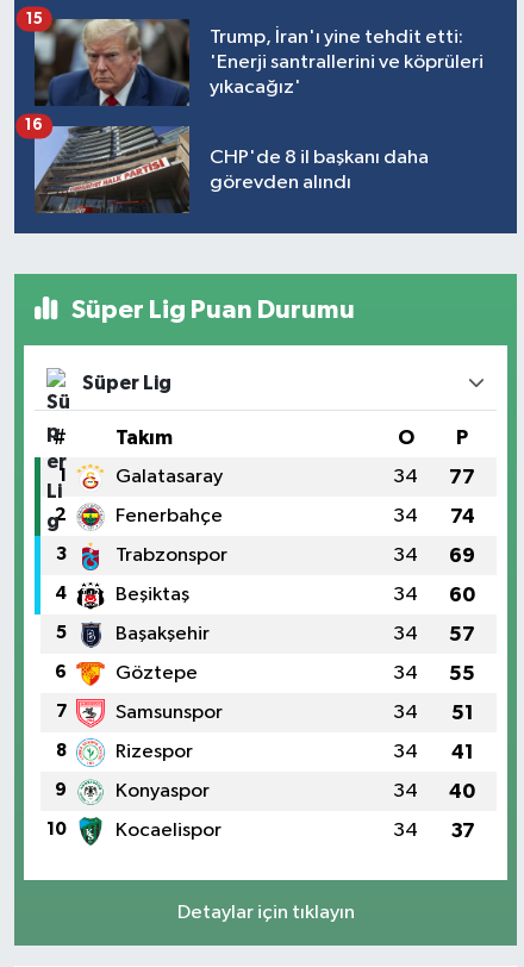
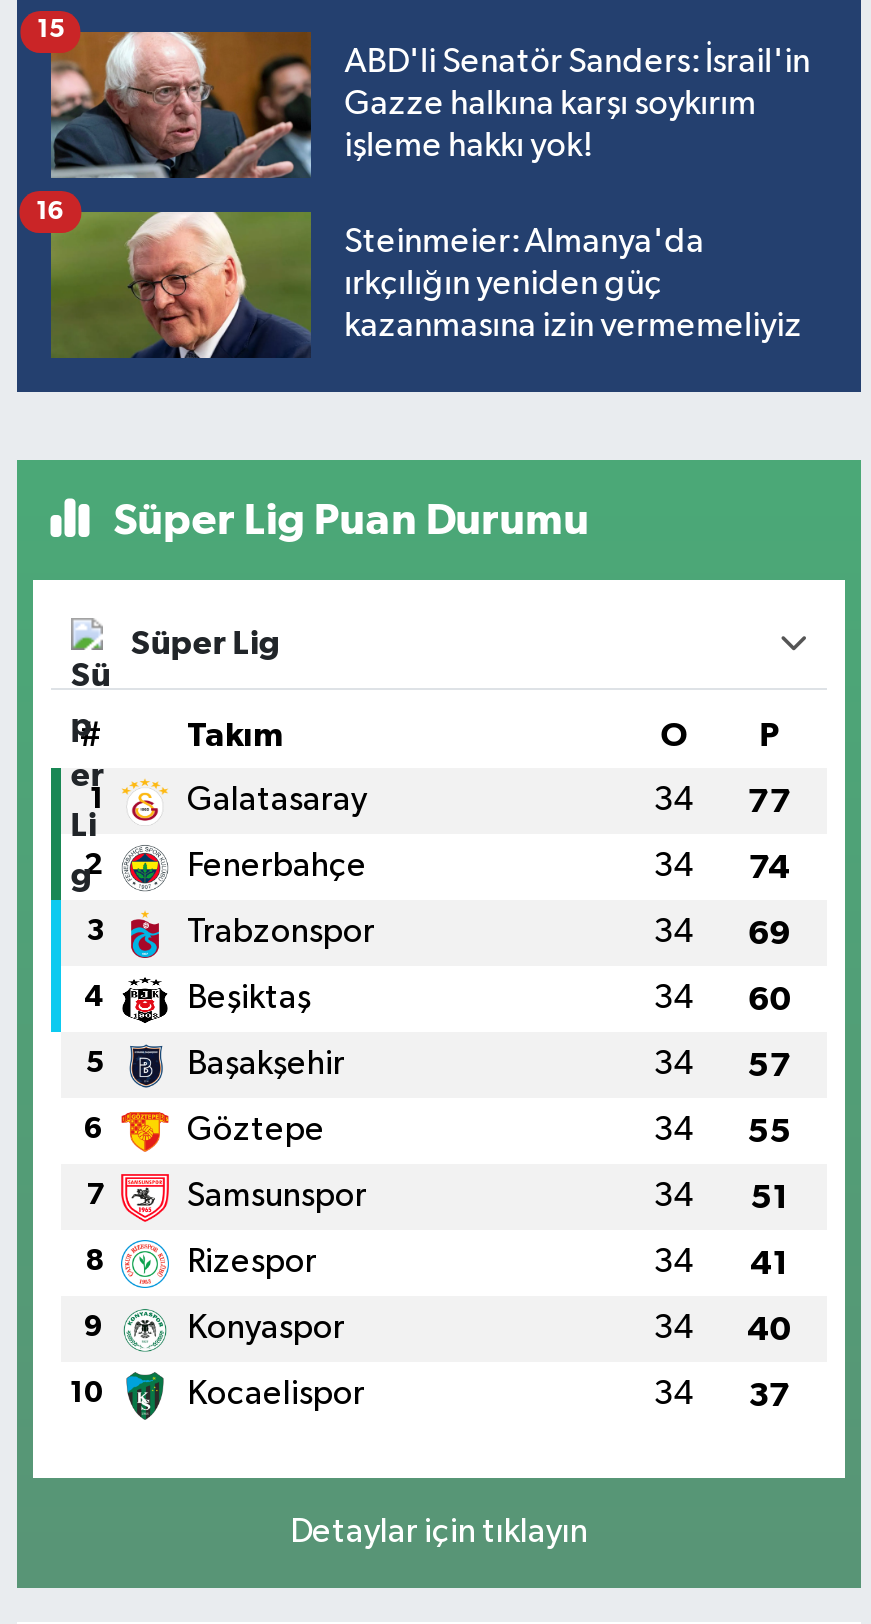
[33,18,483,107] [image] | Trump, İran'ı yine tehdit etti: | 'Enerji santrallerini ve köprüleri | yıkacağız' -> [49,30,811,180] [image] | ABD'li Senatör Sanders: İsrail'in | Gazze halkına karşı soykırım | işleme hakkı yok!
[33,125,428,214] [image] | CHP'de 8 il başkanı daha | görevden alındı -> [49,210,803,360] [image] | Steinmeier: Almanya'da | ırkçılığın yeniden güç | kazanmasına izin vermemeliyiz

